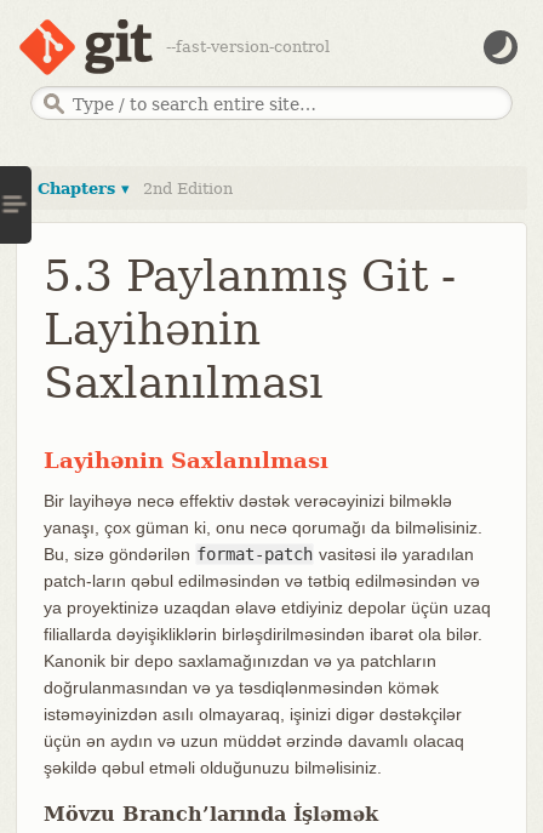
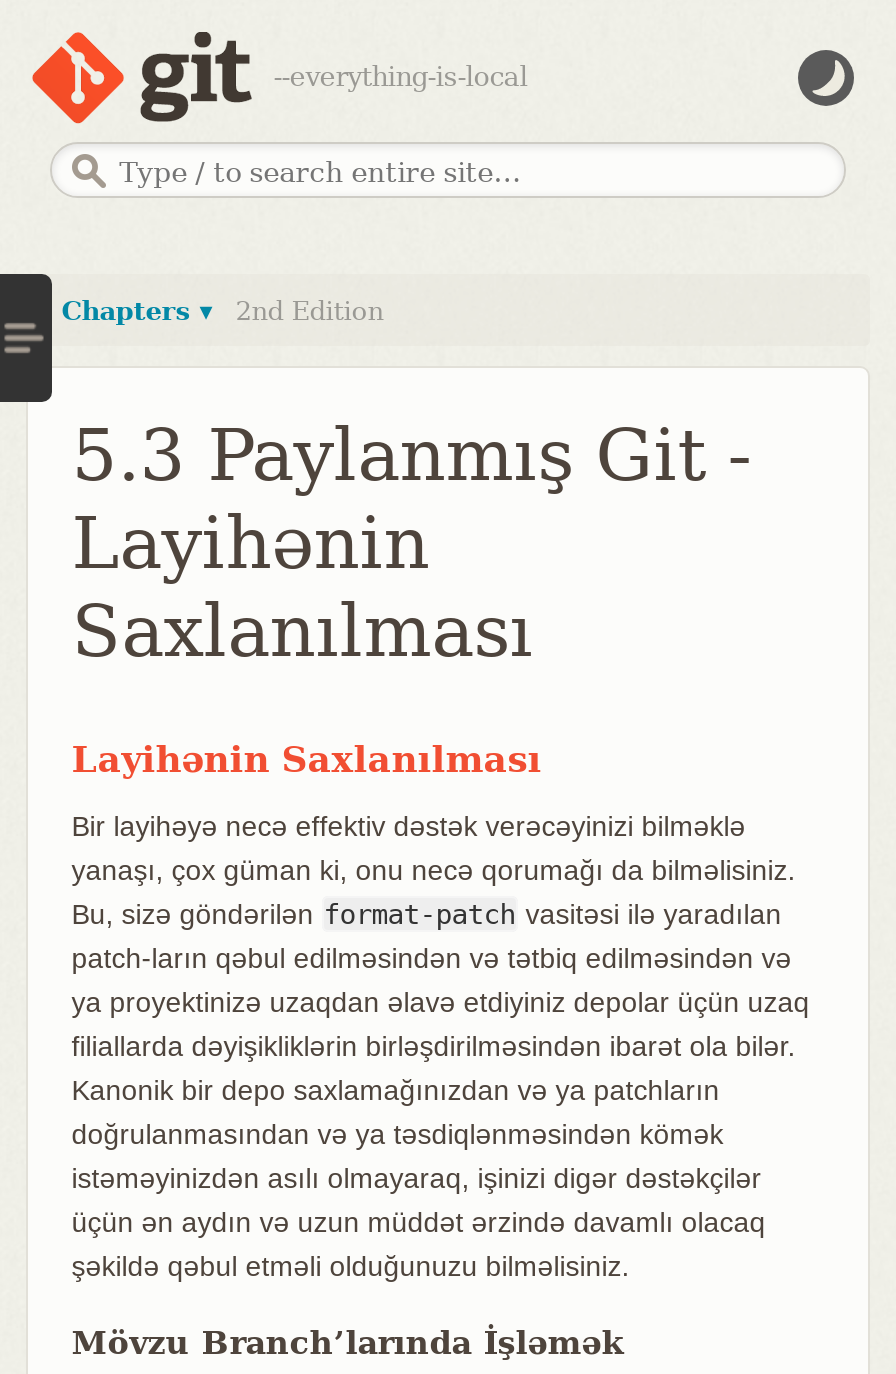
[166,38,329,56] --fast-version-control -> [274,62,528,92] --everything-is-local

